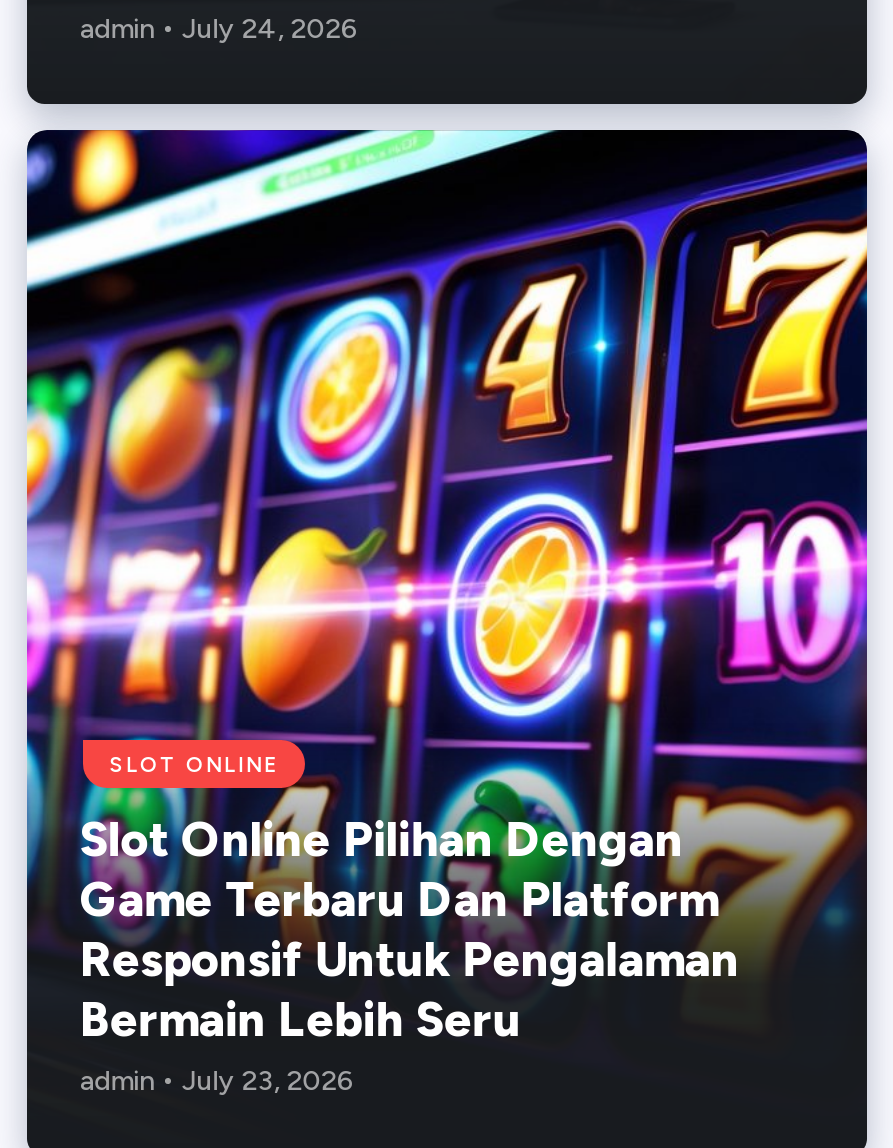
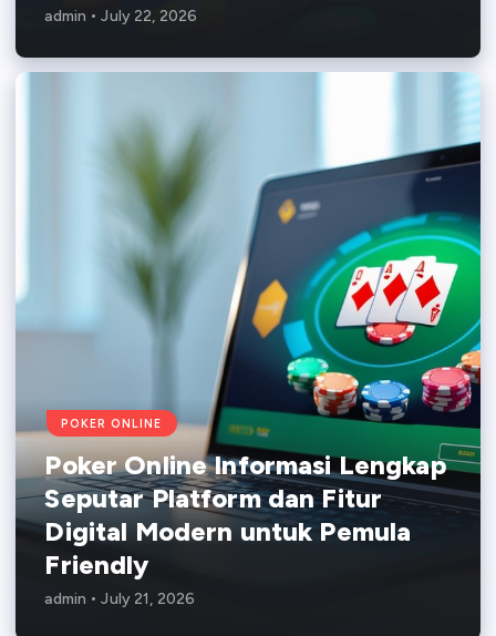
[80,12,359,46] admin July 24, 2026 -> [45,7,197,25] admin July 22, 2026
[25,128,869,956] [image] | SLOT ONLINE -> [15,72,482,526] [image] | POKER ONLINE
[80,809,739,1047] Slot Online Pilihan Dengan | Game Terbaru Dan Platform | Responsif Untuk Pengalaman | Bermain Lebih Seru -> [45,448,446,580] Poker Online Informasi Lengkap | Seputar Platform dan Fitur | Digital Modern untuk Pemula | Friendly
[80,1064,355,1098] admin July 23, 2026 -> [45,589,195,608] admin July 21, 2026

